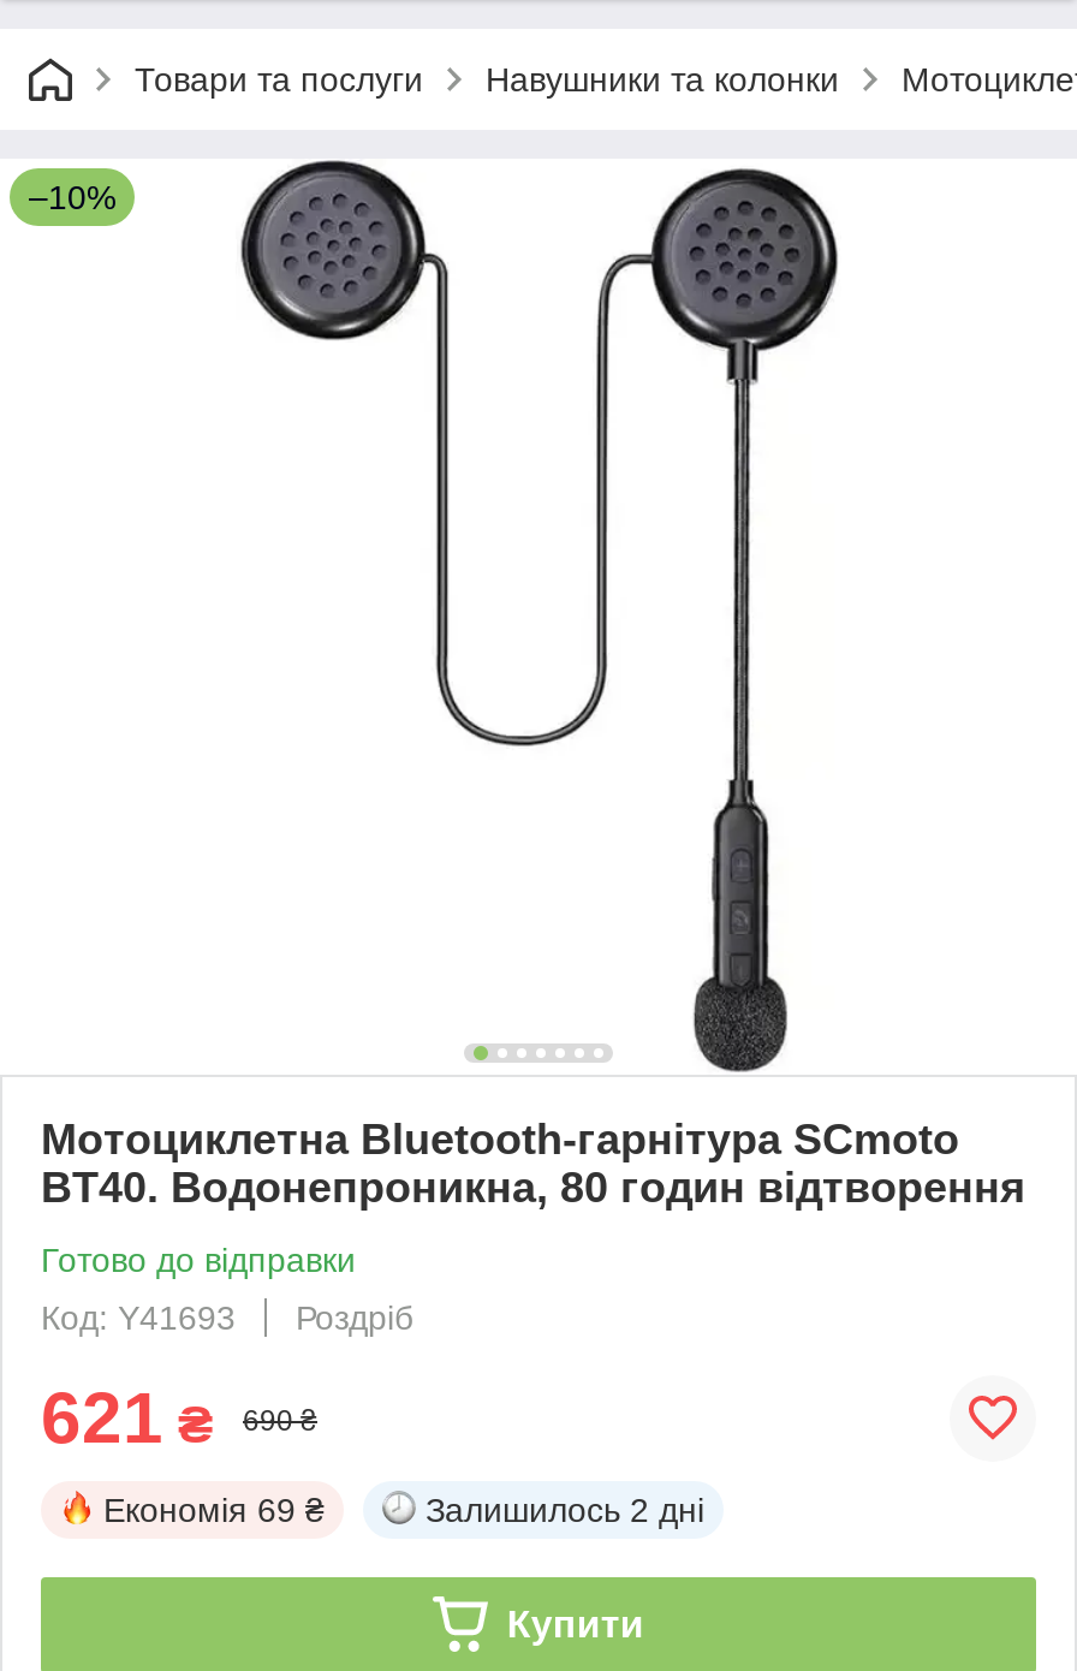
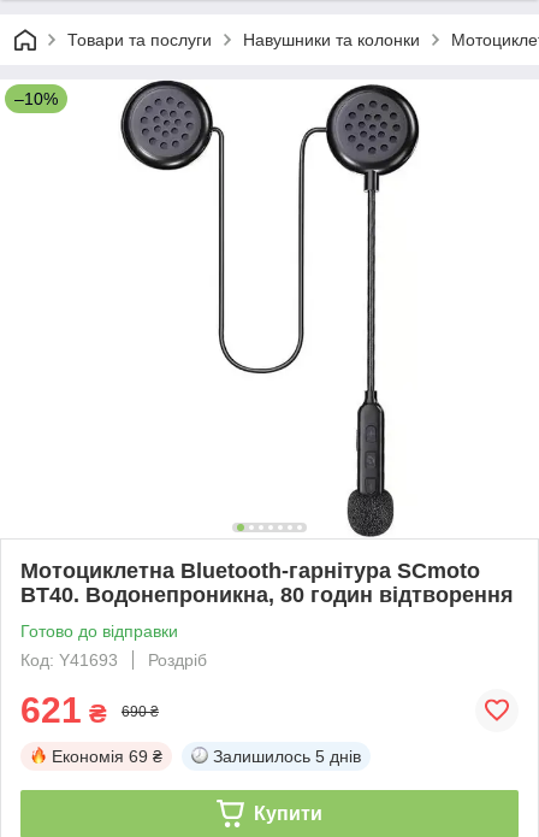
[426,1490,704,1529] Залишилось 2 дні -> [213,746,361,766] Залишилось 5 днів

